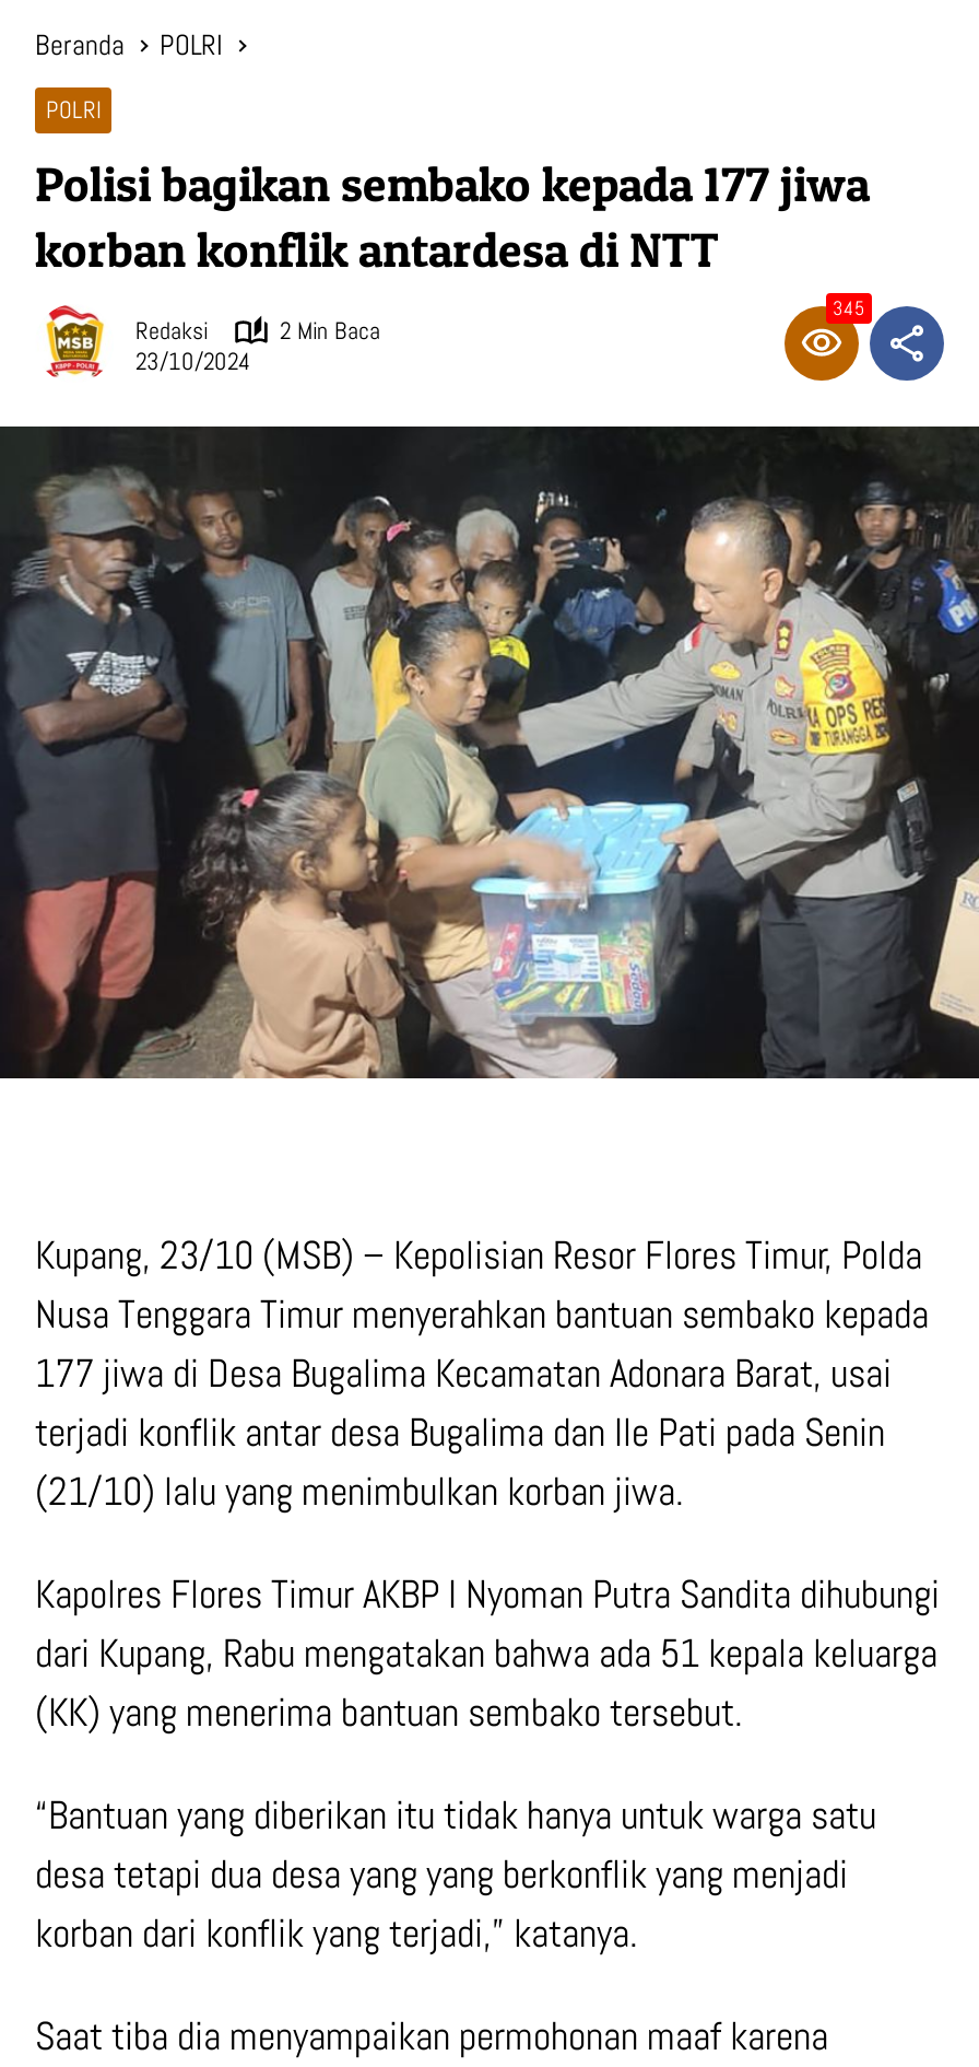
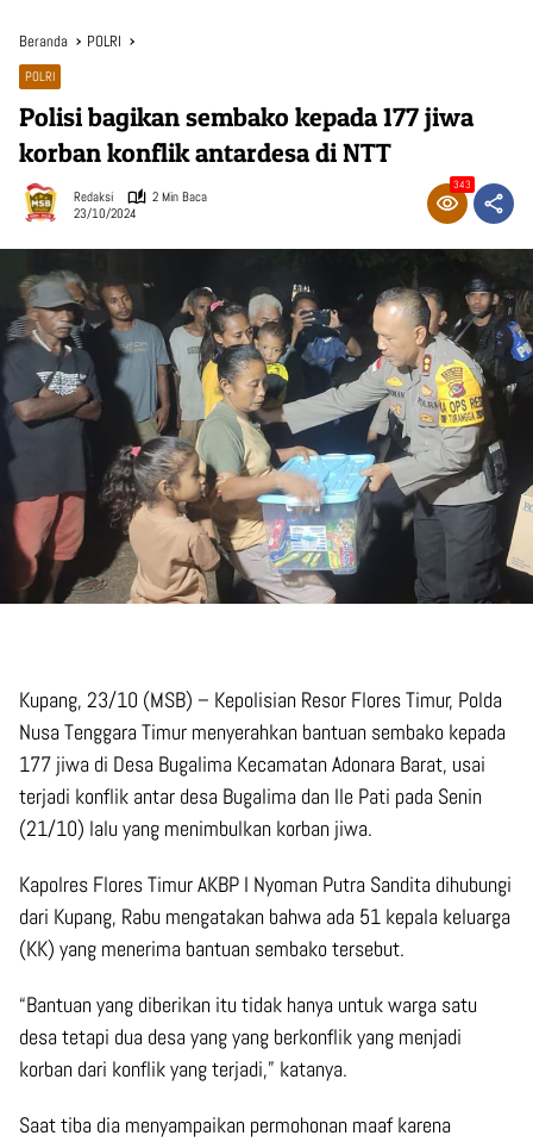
[833,295,865,322] 345 -> [453,177,471,192] 343

